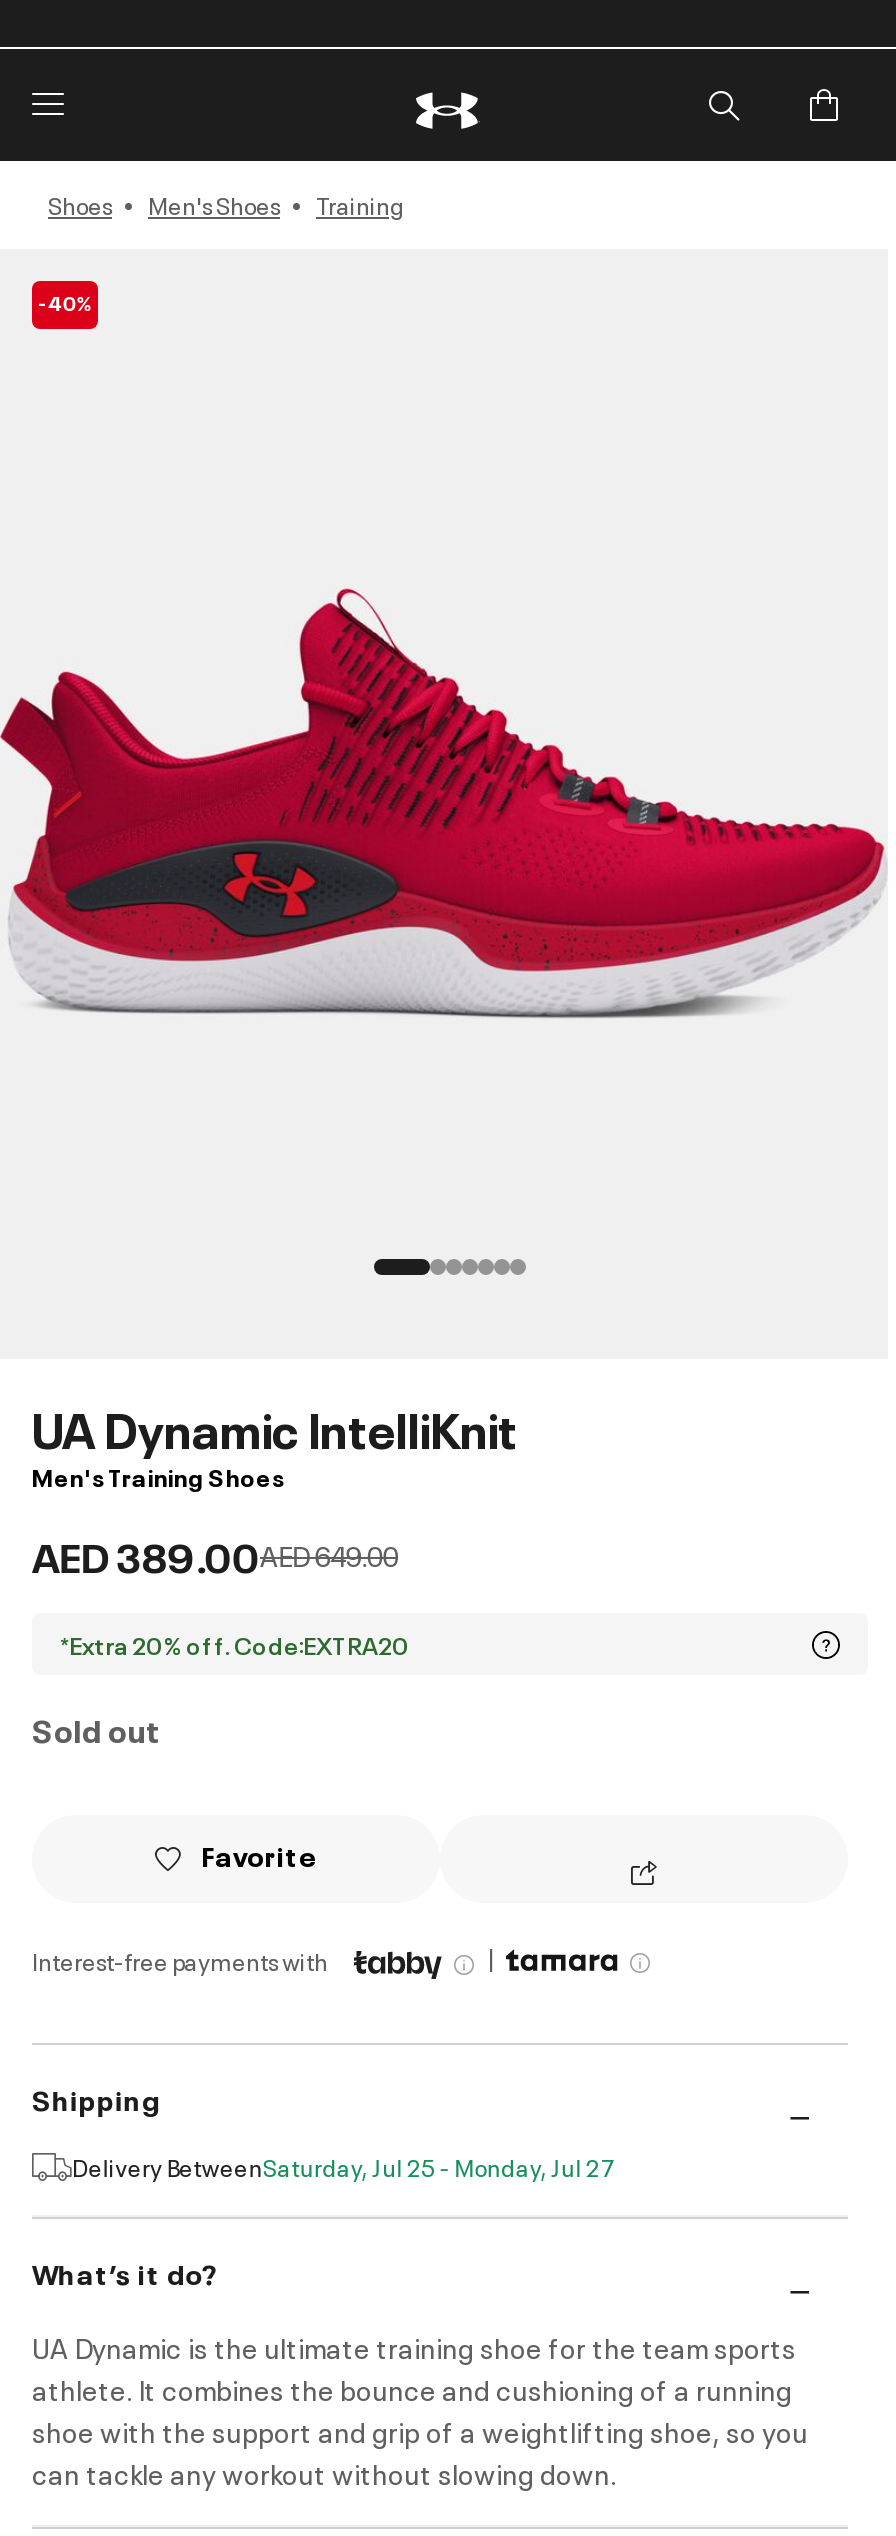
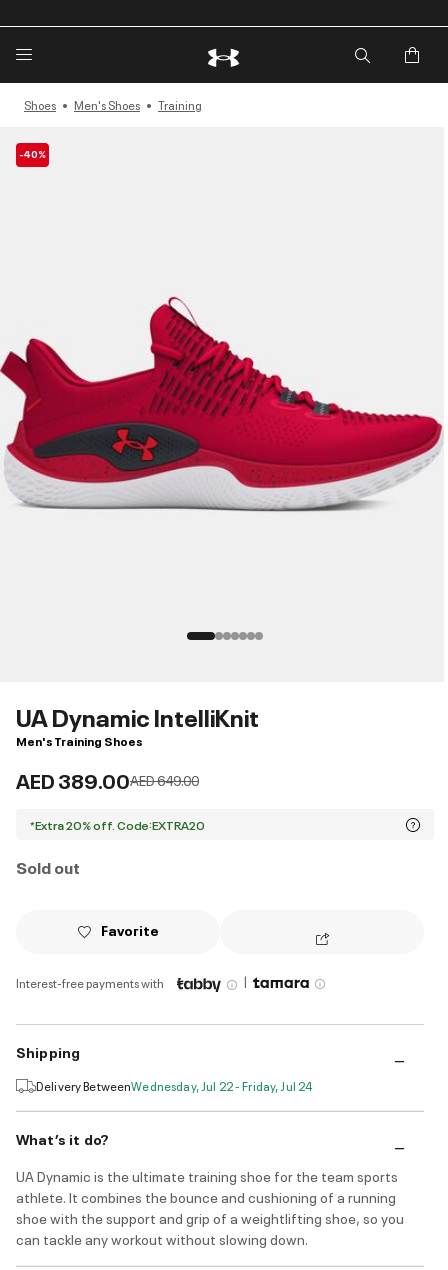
[72,2150,614,2184] Delivery BetweenSaturday, Jul 25 - Monday, Jul 27 -> [36,1077,312,1094] Delivery BetweenWednesday, Jul 22 - Friday, Jul 24

